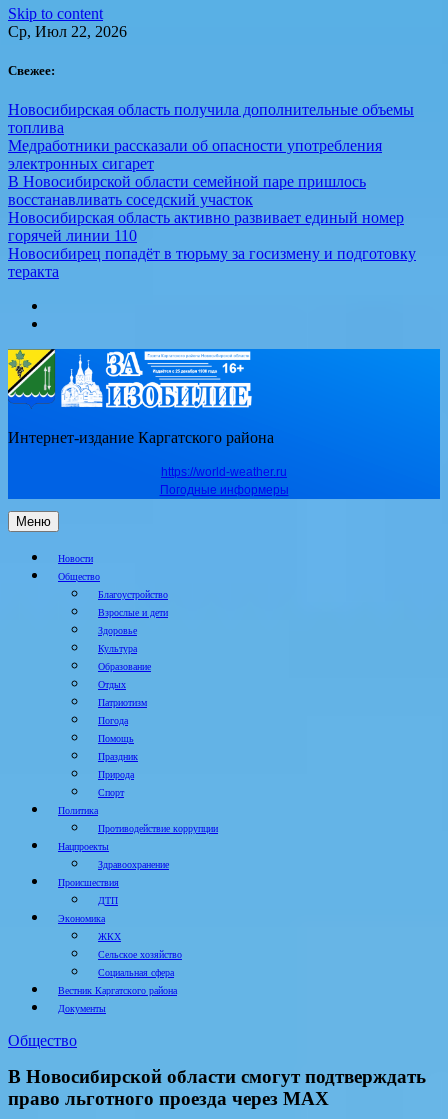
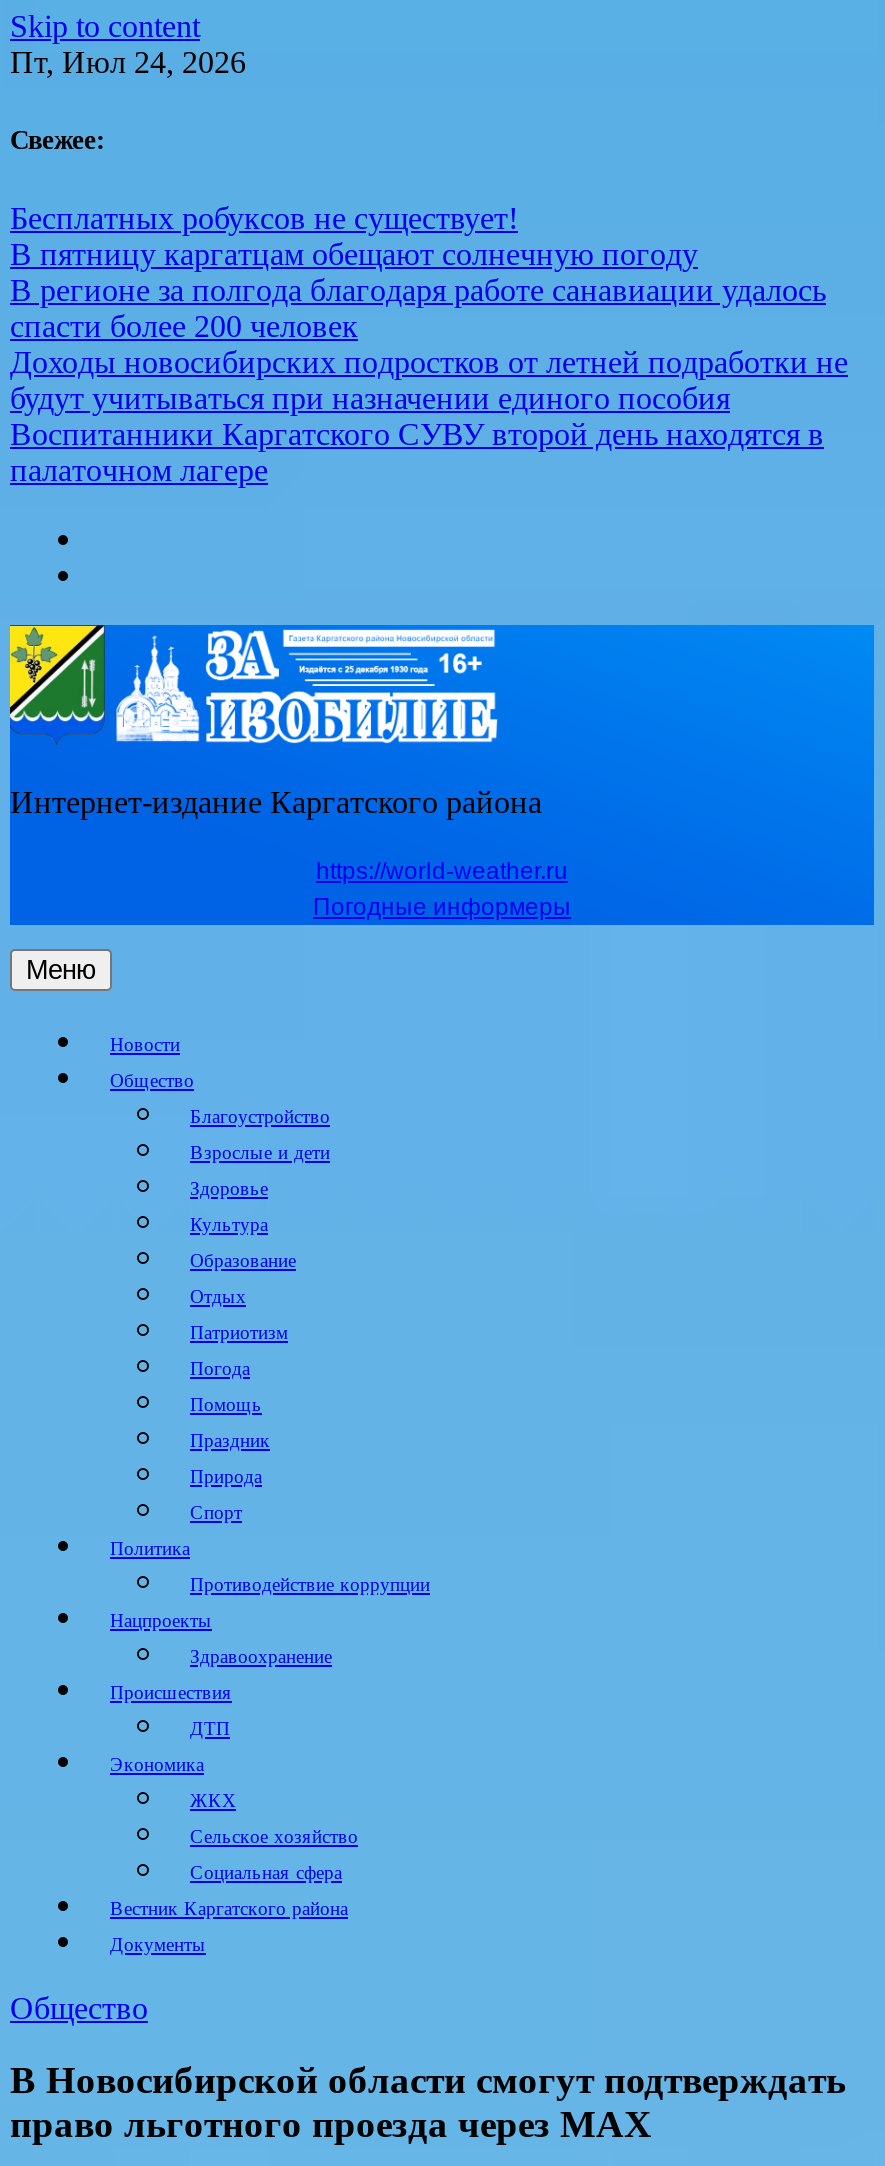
[8,23,127,40] Ср, Июл 22, 2026 -> [10,45,246,79] Пт, Июл 24, 2026
[8,101,416,280] Новосибирская область получила дополнительные объемы | топлива | Медработники рассказали об опасности употребления | электронных сигарет | В Новосибирской области семейной паре пришлось | восстанавливать соседский участок | Новосибирская область активно развивает единый номер | горячей линии 110 | Новосибирец попадёт в тюрьму за госизмену и подготовку | теракта -> [10,202,848,488] Бесплатных робуксов не существует! | В пятницу каргатцам обещают солнечную погоду | В регионе за полгода благодаря работе санавиации удалось | спасти более 200 человек | Доходы новосибирских подростков от летней подработки не | будут учитываться при назначении единого пособия | Воспитанники Каргатского СУВУ второй день находятся в | палаточном лагере

